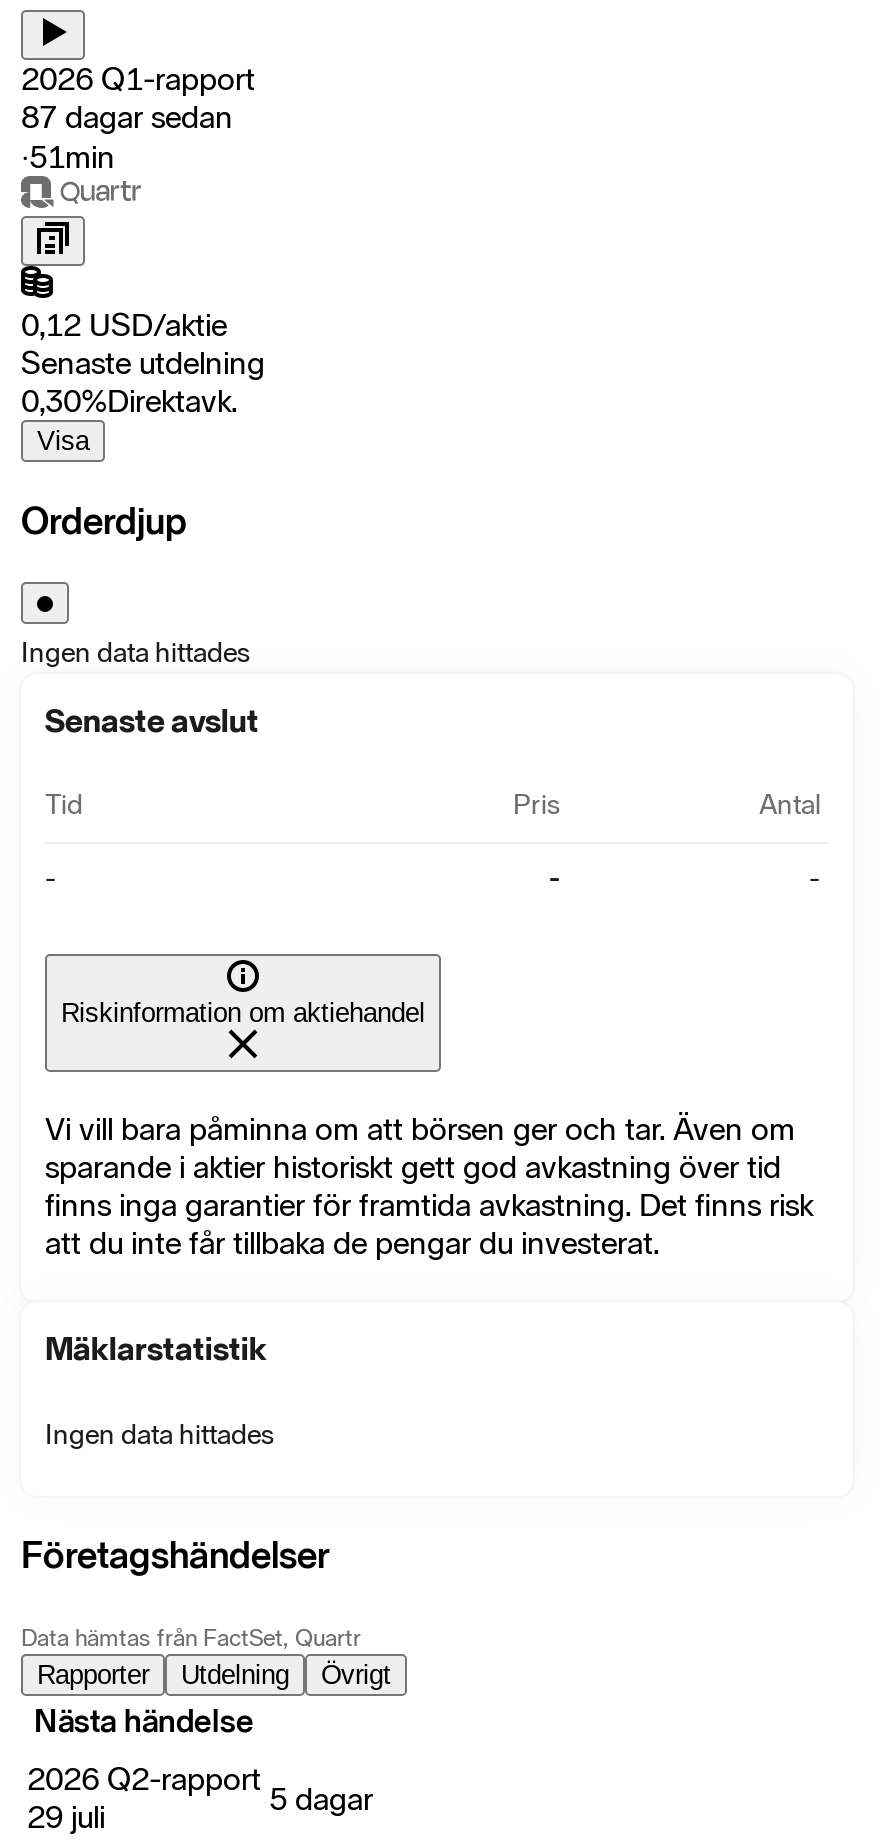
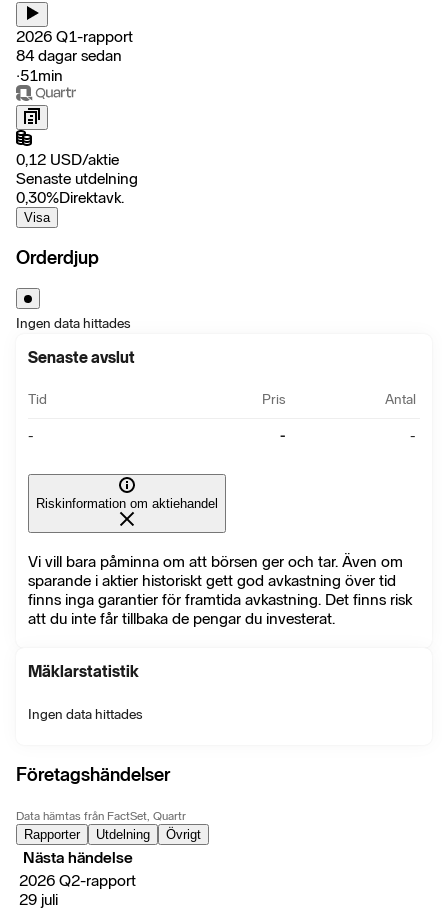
[21,98,233,136] 87 dagar sedan -> [16,46,122,65] 84 dagar sedan
[269,1780,373,1818] 5 dagar -> none

